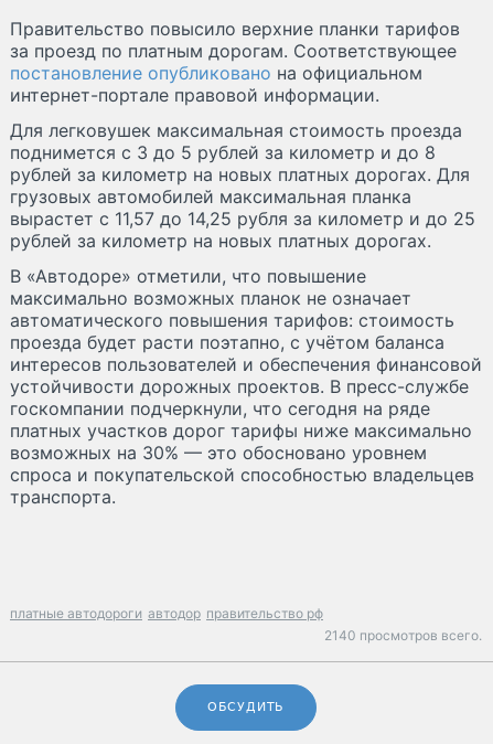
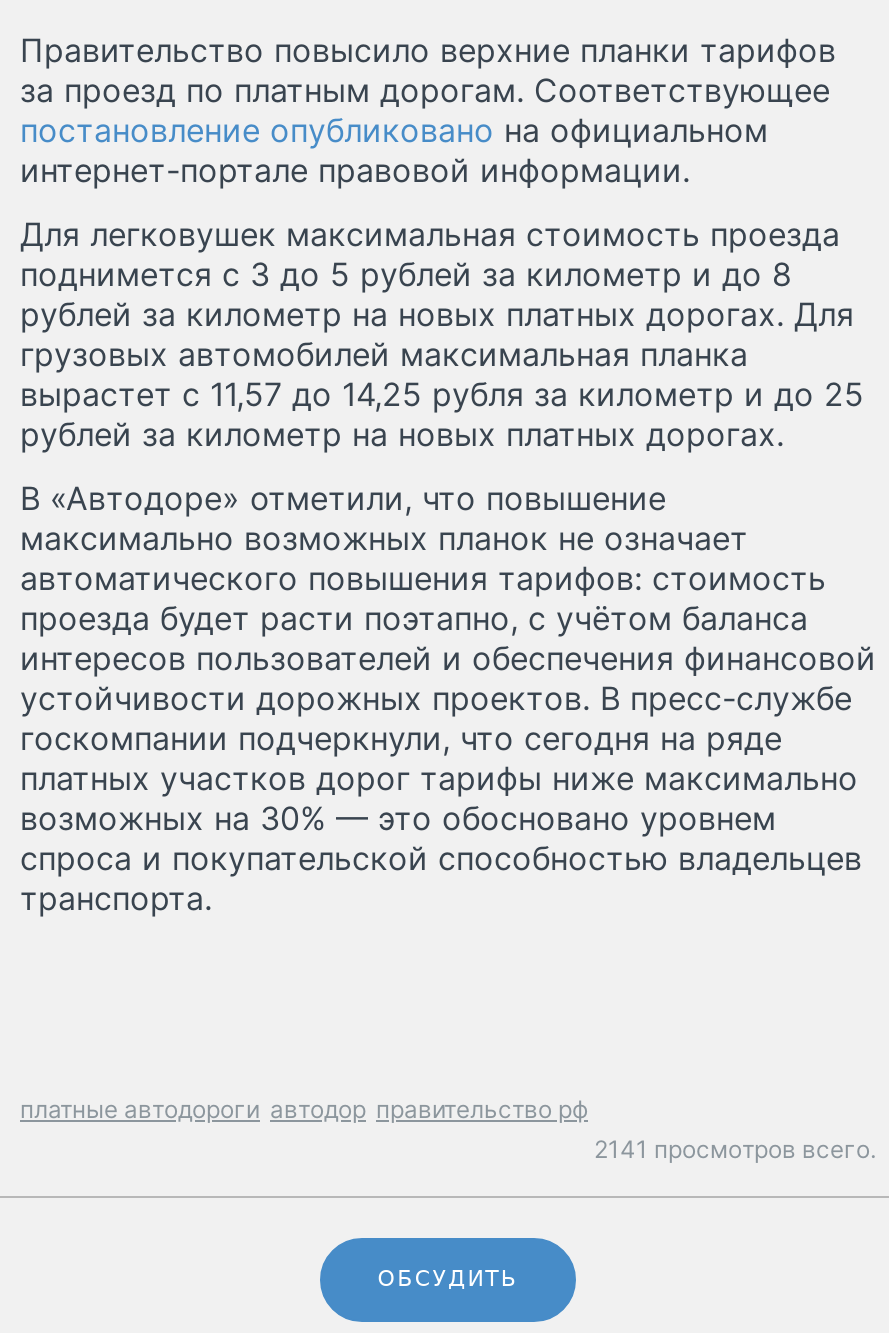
[324,627,482,644] 2140 просмотров всего. -> [594,1134,876,1164] 2141 просмотров всего.

